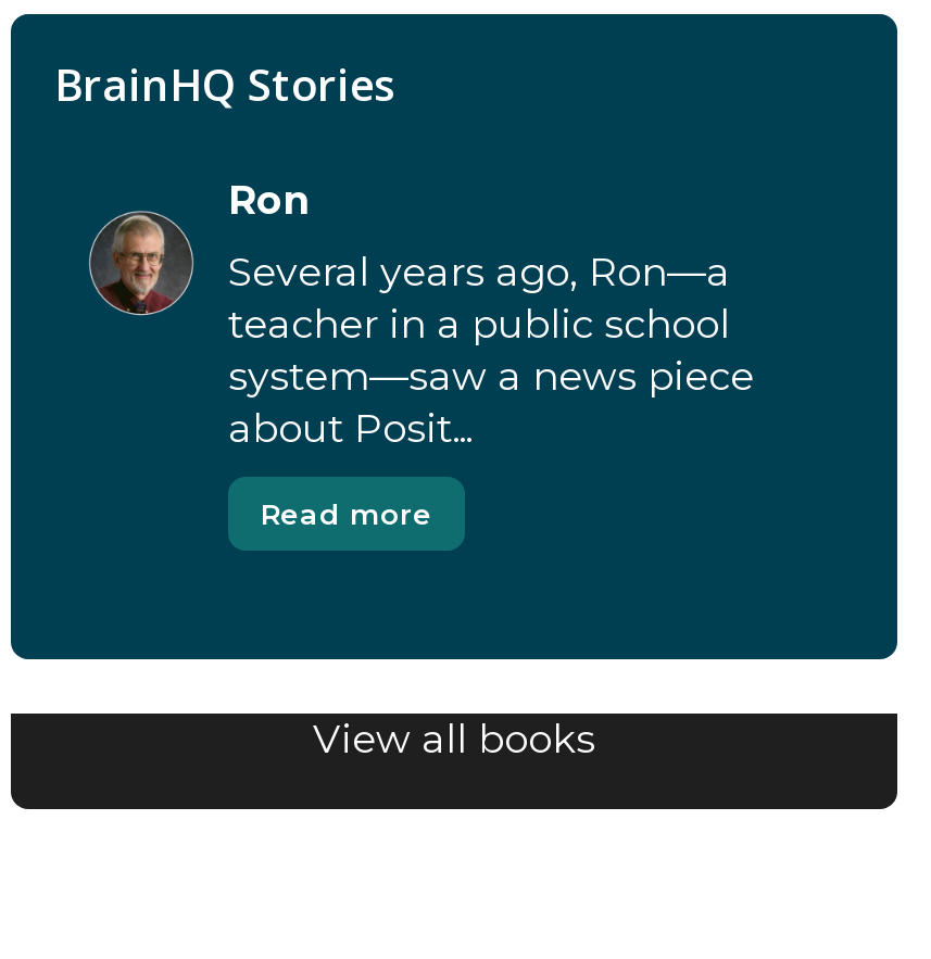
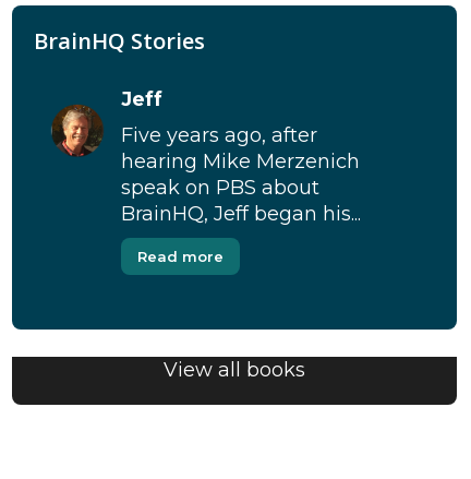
[89,177,309,316] [image] | Ron -> [51,87,162,157] [image] | Jeff
[228,249,754,453] Several years ago, Ron—a | teacher in a public school | system—saw a news piece | about Posit... -> [121,123,361,226] Five years ago, after | hearing Mike Merzenich | speak on PBS about | BrainHQ, Jeff began his...

